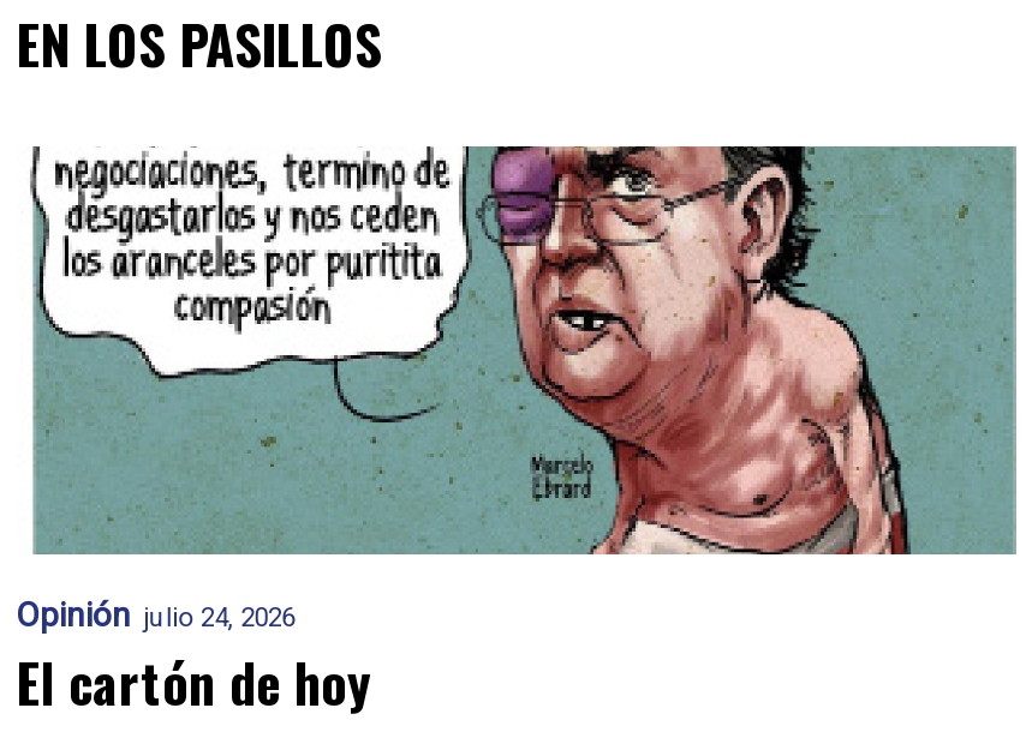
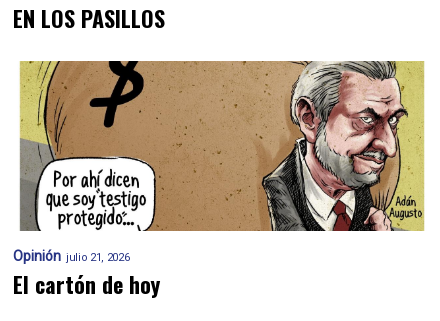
[16,144,1018,634] [image] | Opinión julio 24, 2026 -> [13,60,429,264] [image] | Opinión julio 21, 2026

